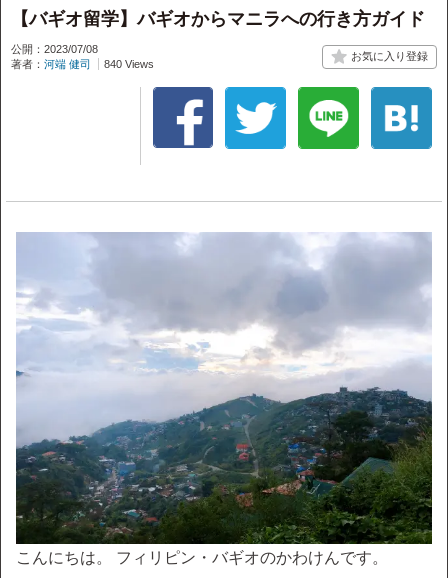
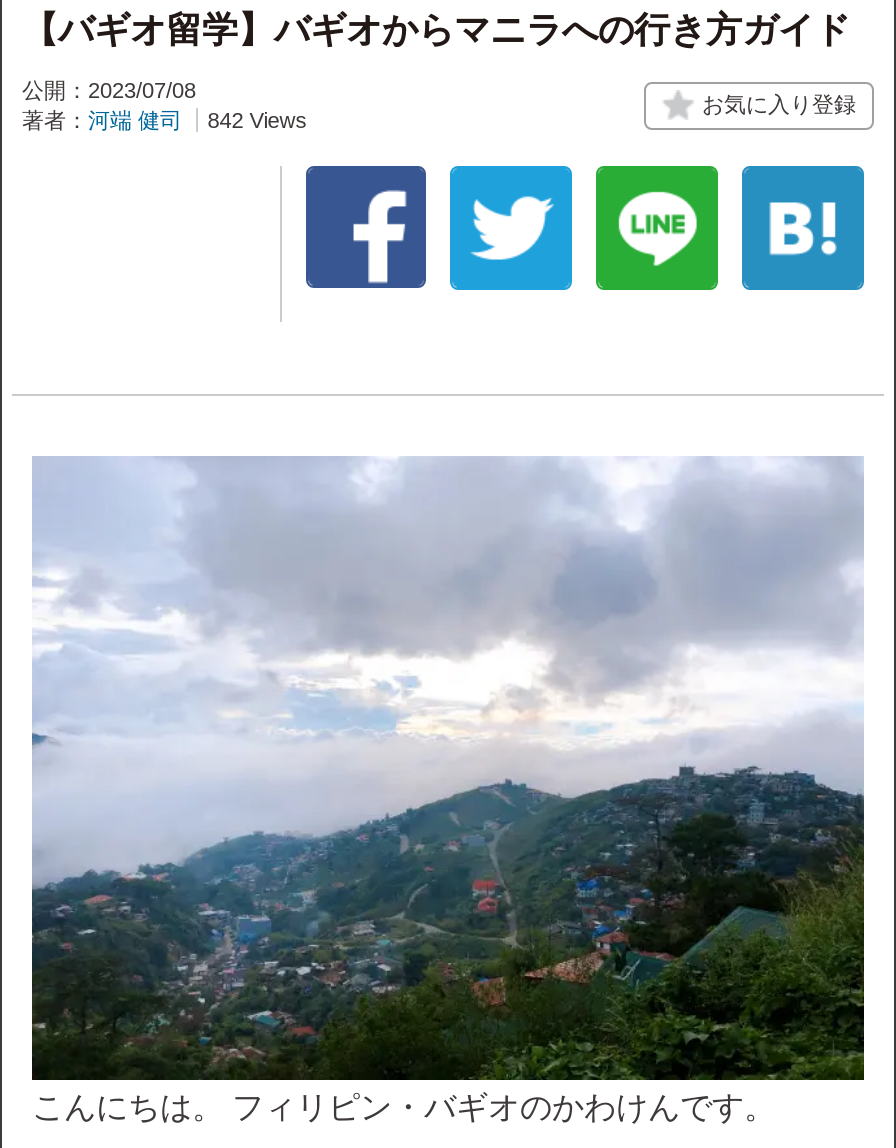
[11,58,154,70] 著者：河端 健司 840 Views -> [22,109,308,133] 著者：河端 健司 842 Views

